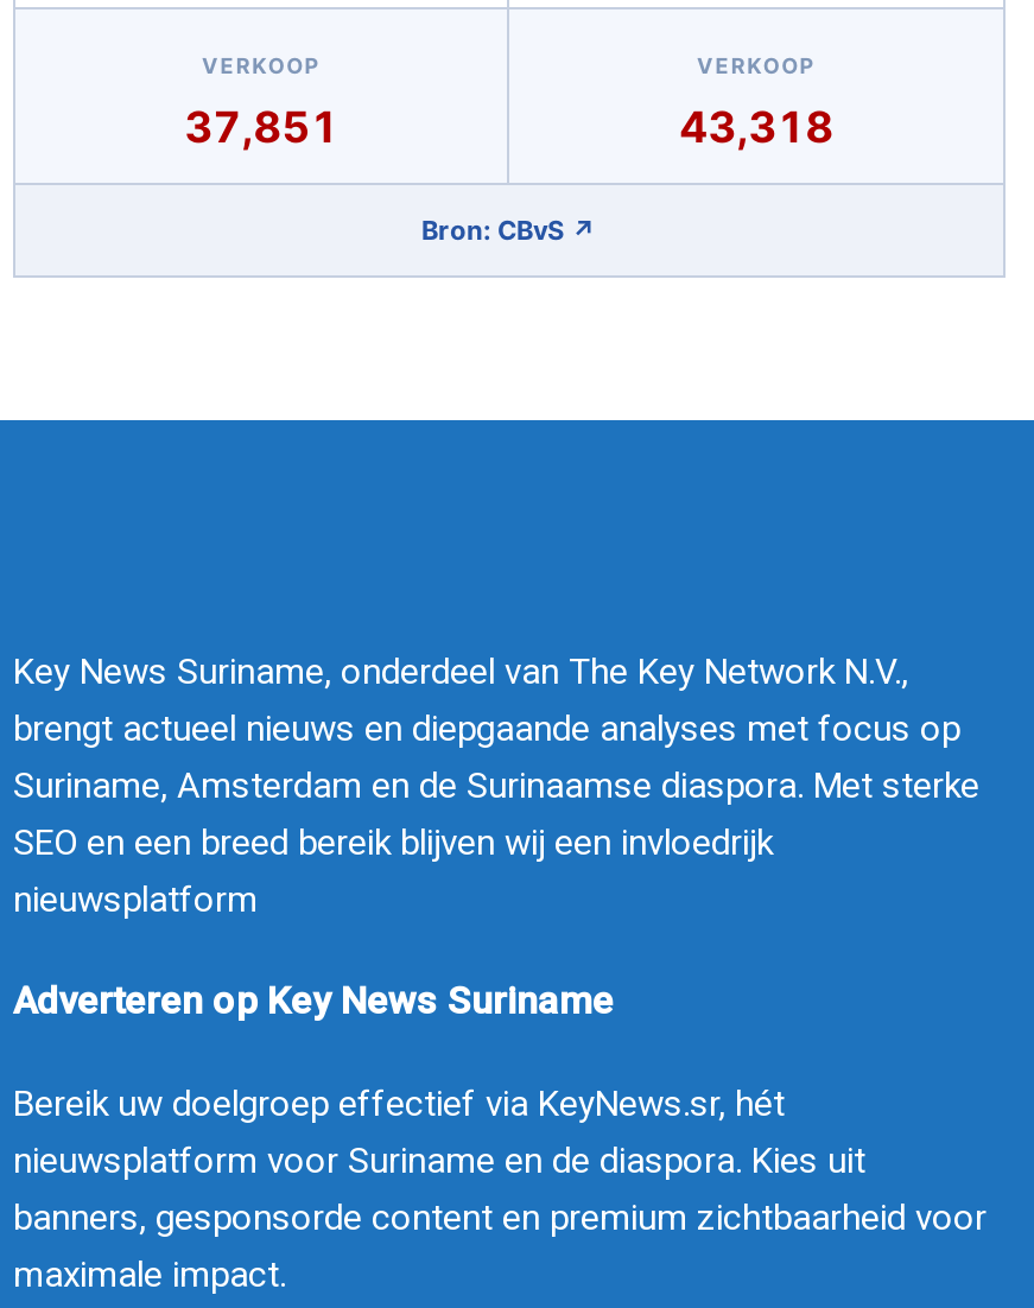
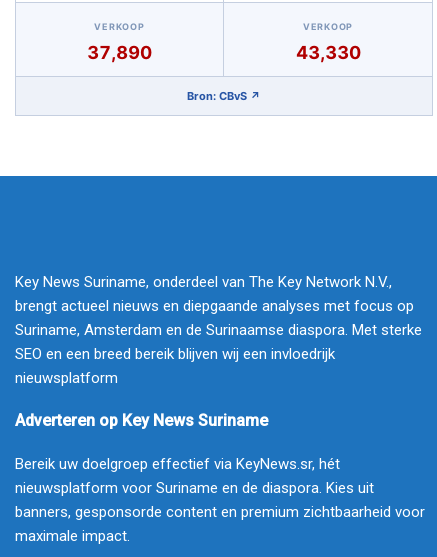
[184,102,338,152] 37,851 -> [87,42,152,63] 37,890
[679,102,833,152] 43,318 -> [295,42,360,63] 43,330

